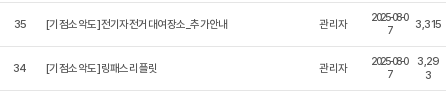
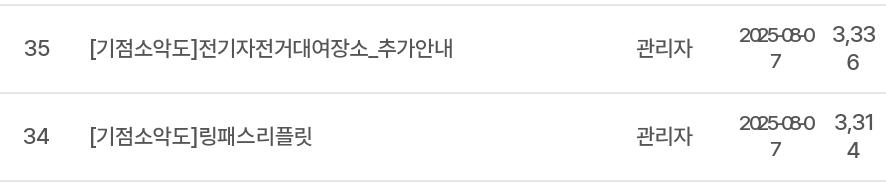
[415,17,442,31] 3,315 -> [832,20,876,76] 3,33 | 6
[417,54,440,68] 3,29 -> [834,108,874,136] 3,31
[425,68,432,82] 3 -> [847,136,861,164] 4

